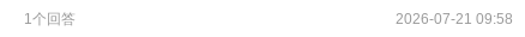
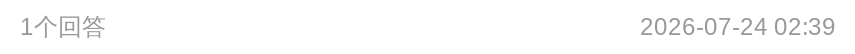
[396,11,513,27] 2026-07-21 09:58 -> [640,13,836,41] 2026-07-24 02:39

